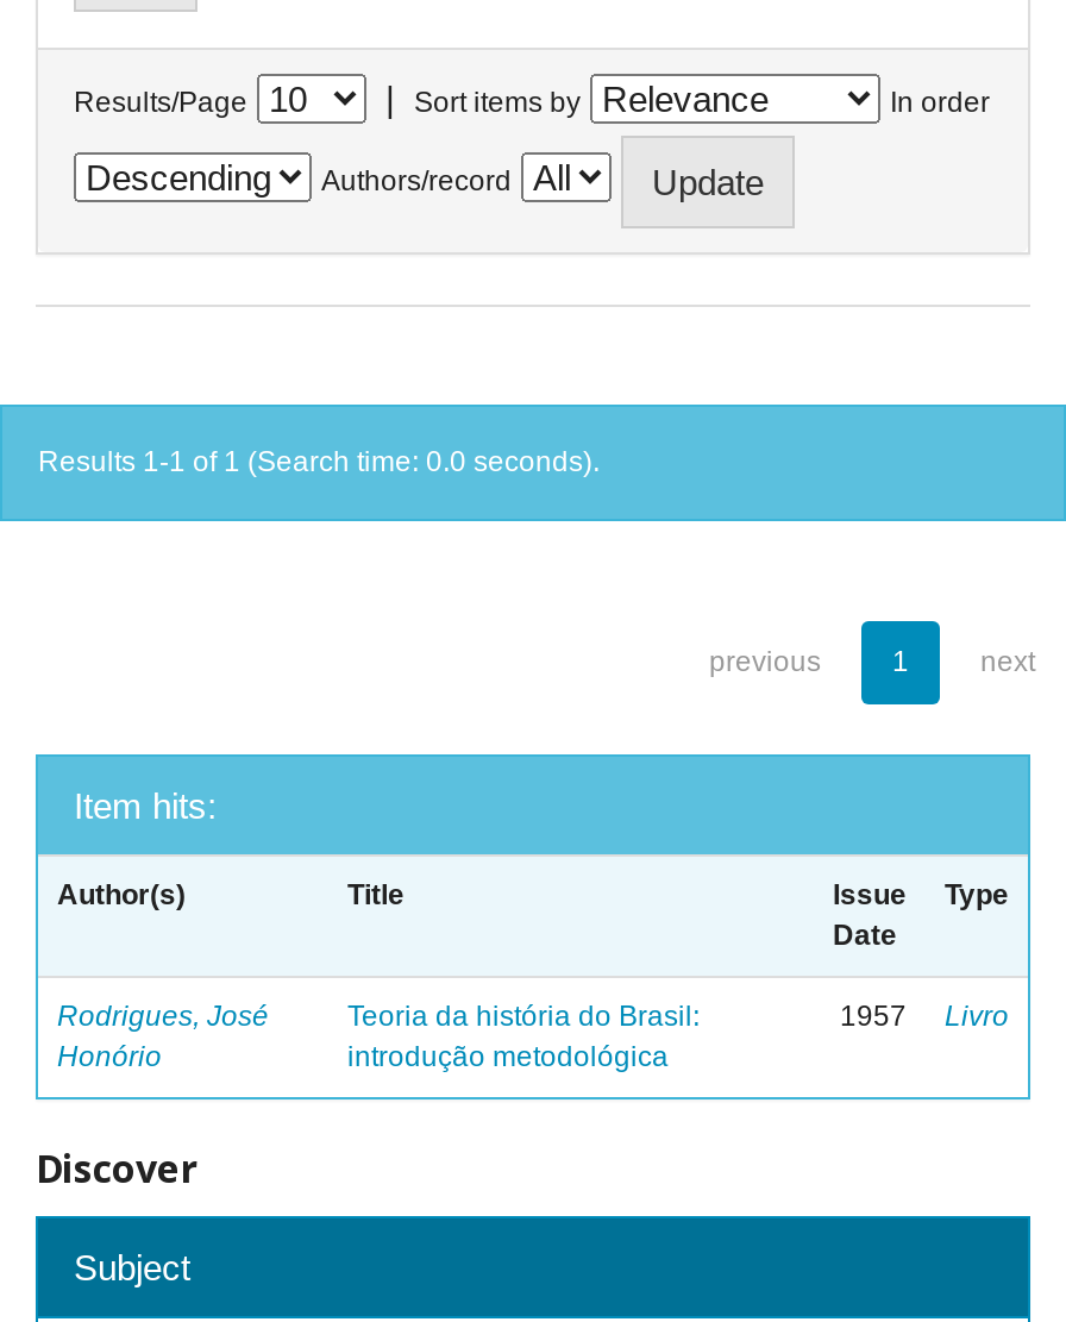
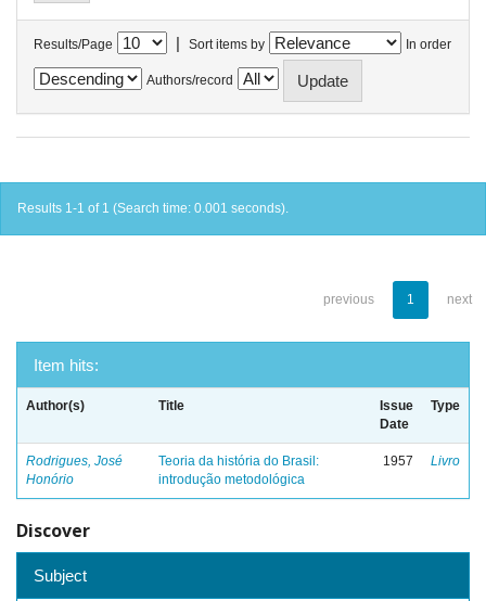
[38,445,600,478] Results 1-1 of 1 (Search time: 0.0 seconds). -> [17,201,289,216] Results 1-1 of 1 (Search time: 0.001 seconds).

